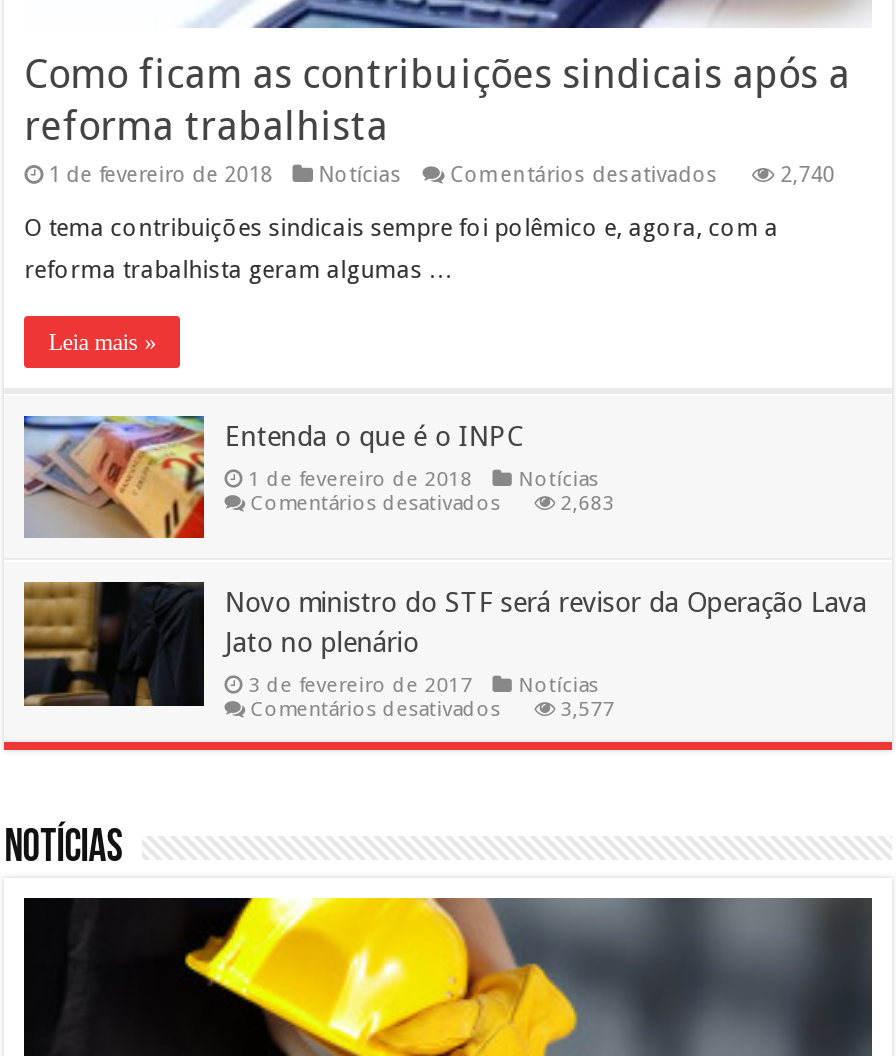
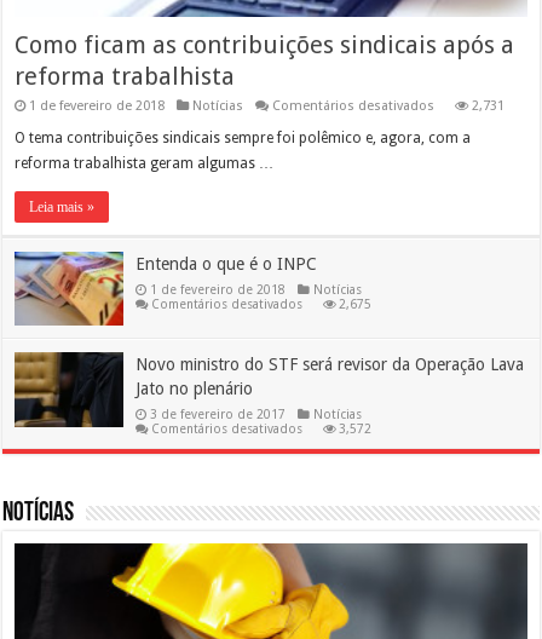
[780,162,834,188] 2,740 -> [472,98,505,114] 2,731
[560,490,614,514] 2,683 -> [339,297,372,311] 2,675
[560,697,614,721] 3,577 -> [339,422,372,436] 3,572

